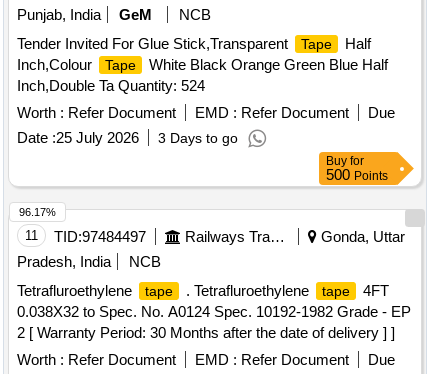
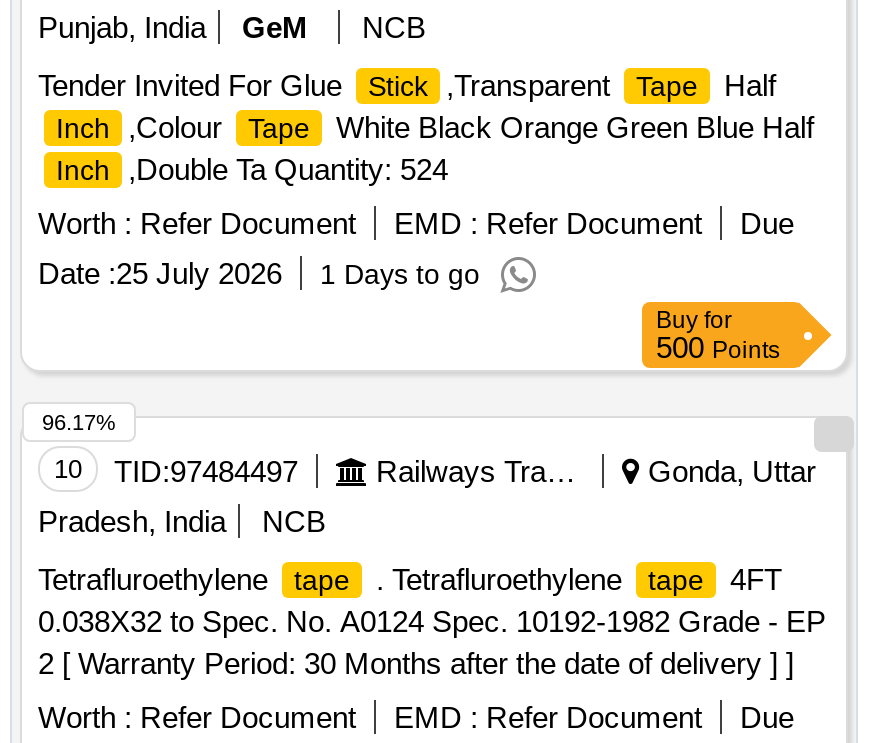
[17,129,238,146] Date : 25 July 2026 3 Days to go -> [38,256,480,290] Date : 25 July 2026 1 Days to go
[25,228,146,245] 11 TID:97484497 -> [54,454,298,488] 10 TID:97484497

